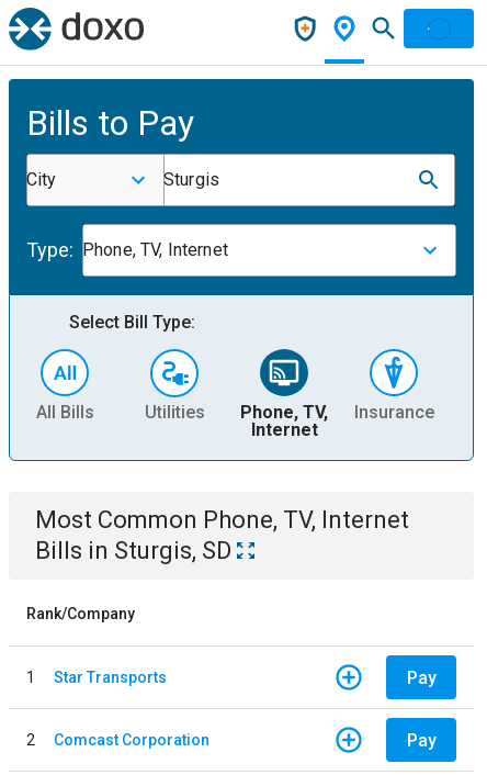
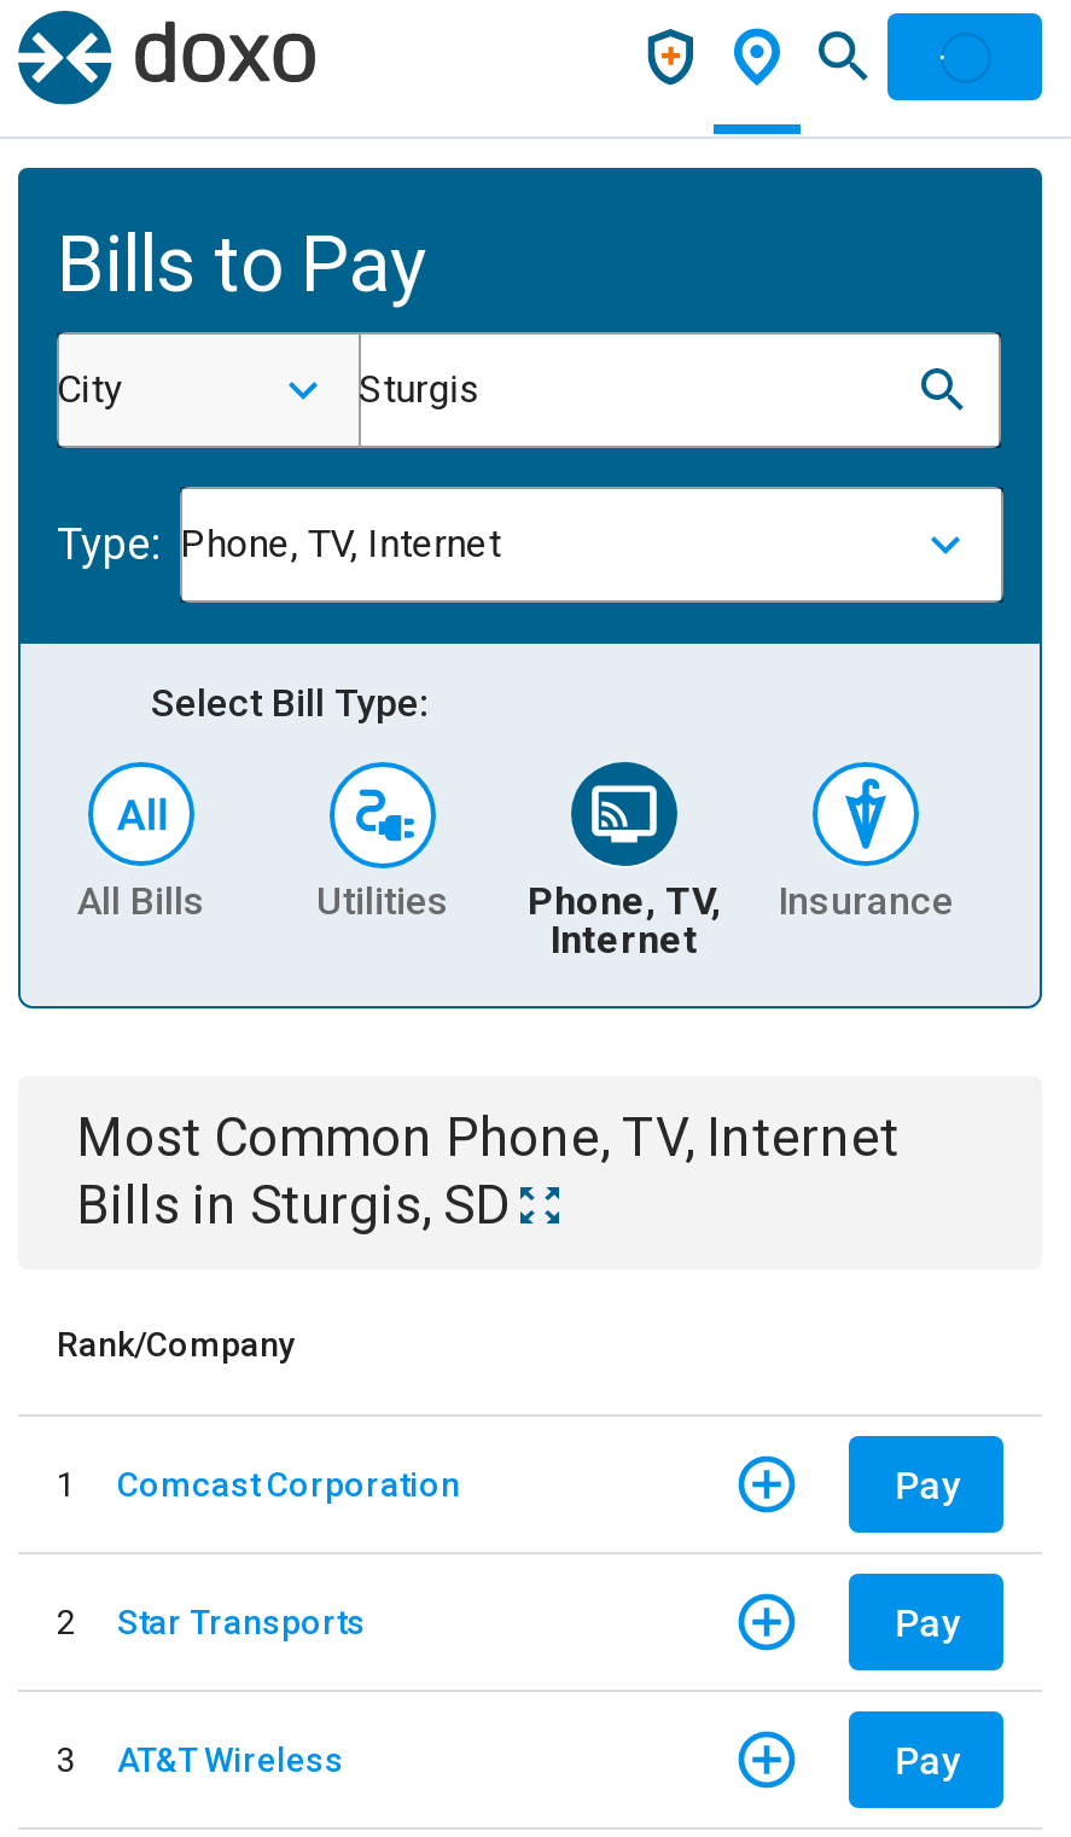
none -> [895,1461,960,1507] Pay
moved [26,731,209,748] -> [57,1464,460,1640]: 2 | Comcast Corporation
none -> [57,1739,344,1778] 3 | AT&T Wireless

